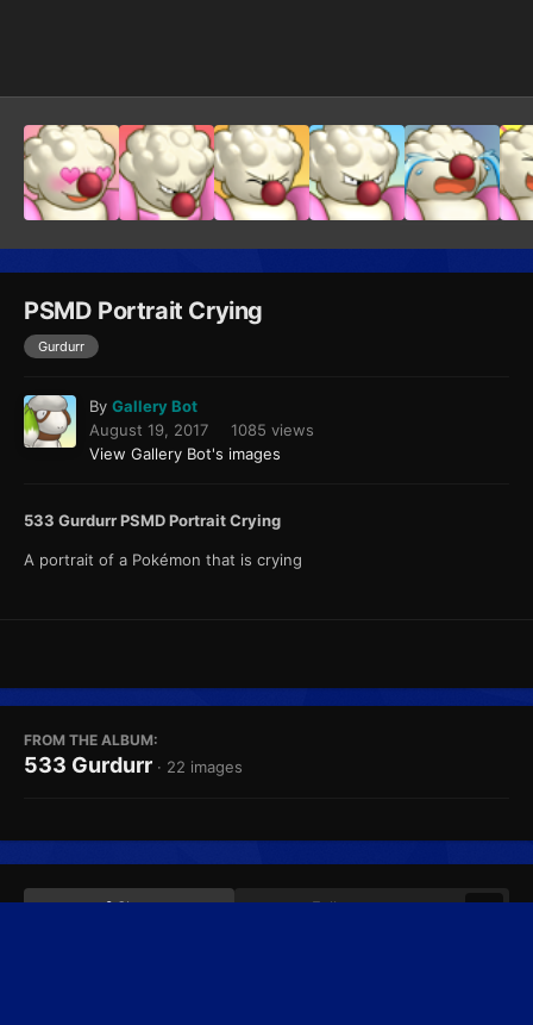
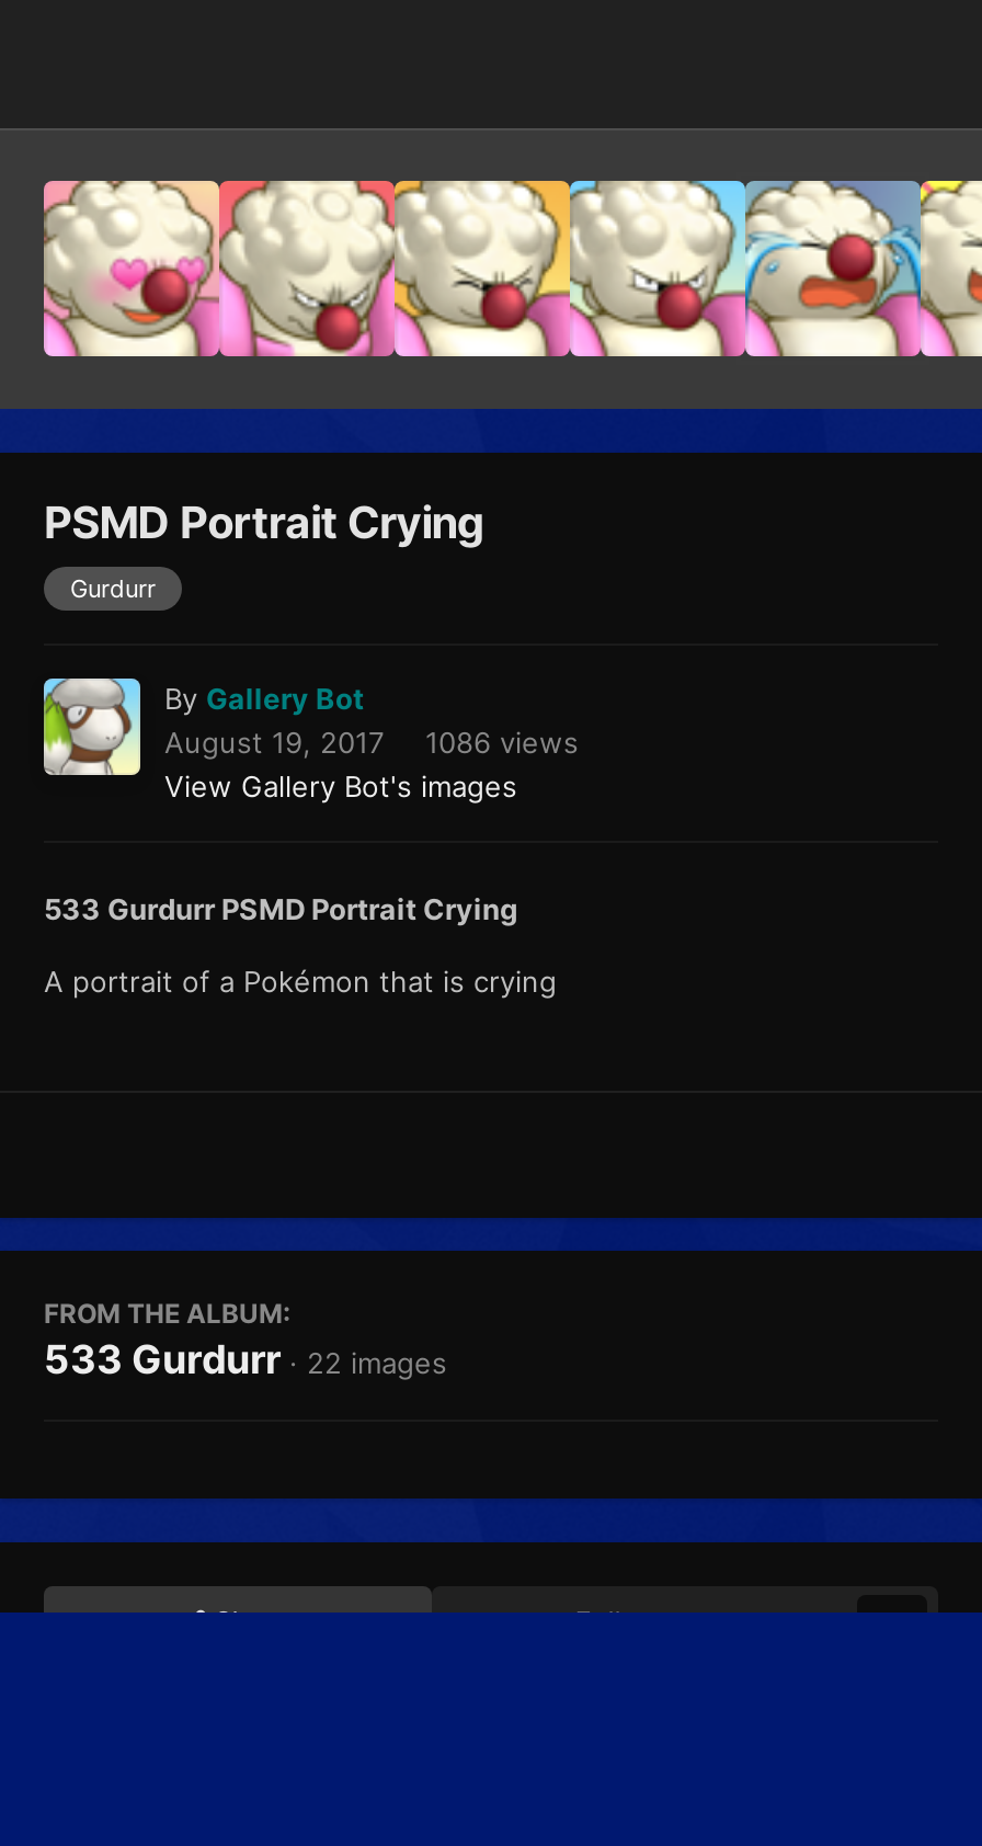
[89,420,314,440] August 19, 2017 1085 views -> [164,725,579,760] August 19, 2017 1086 views

